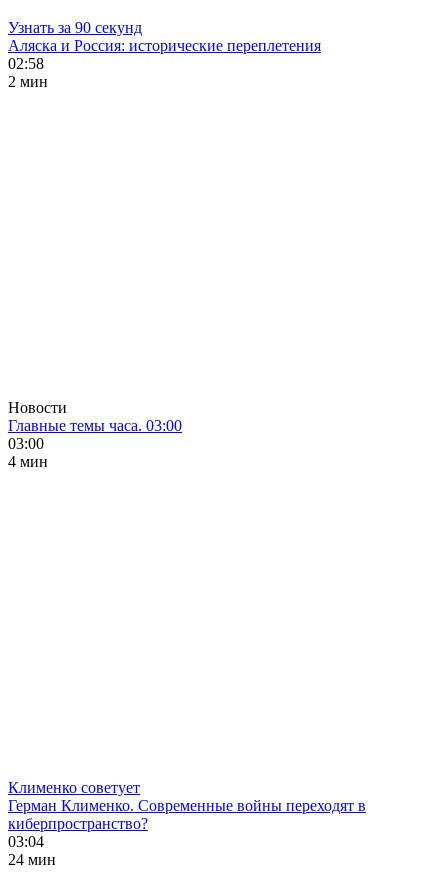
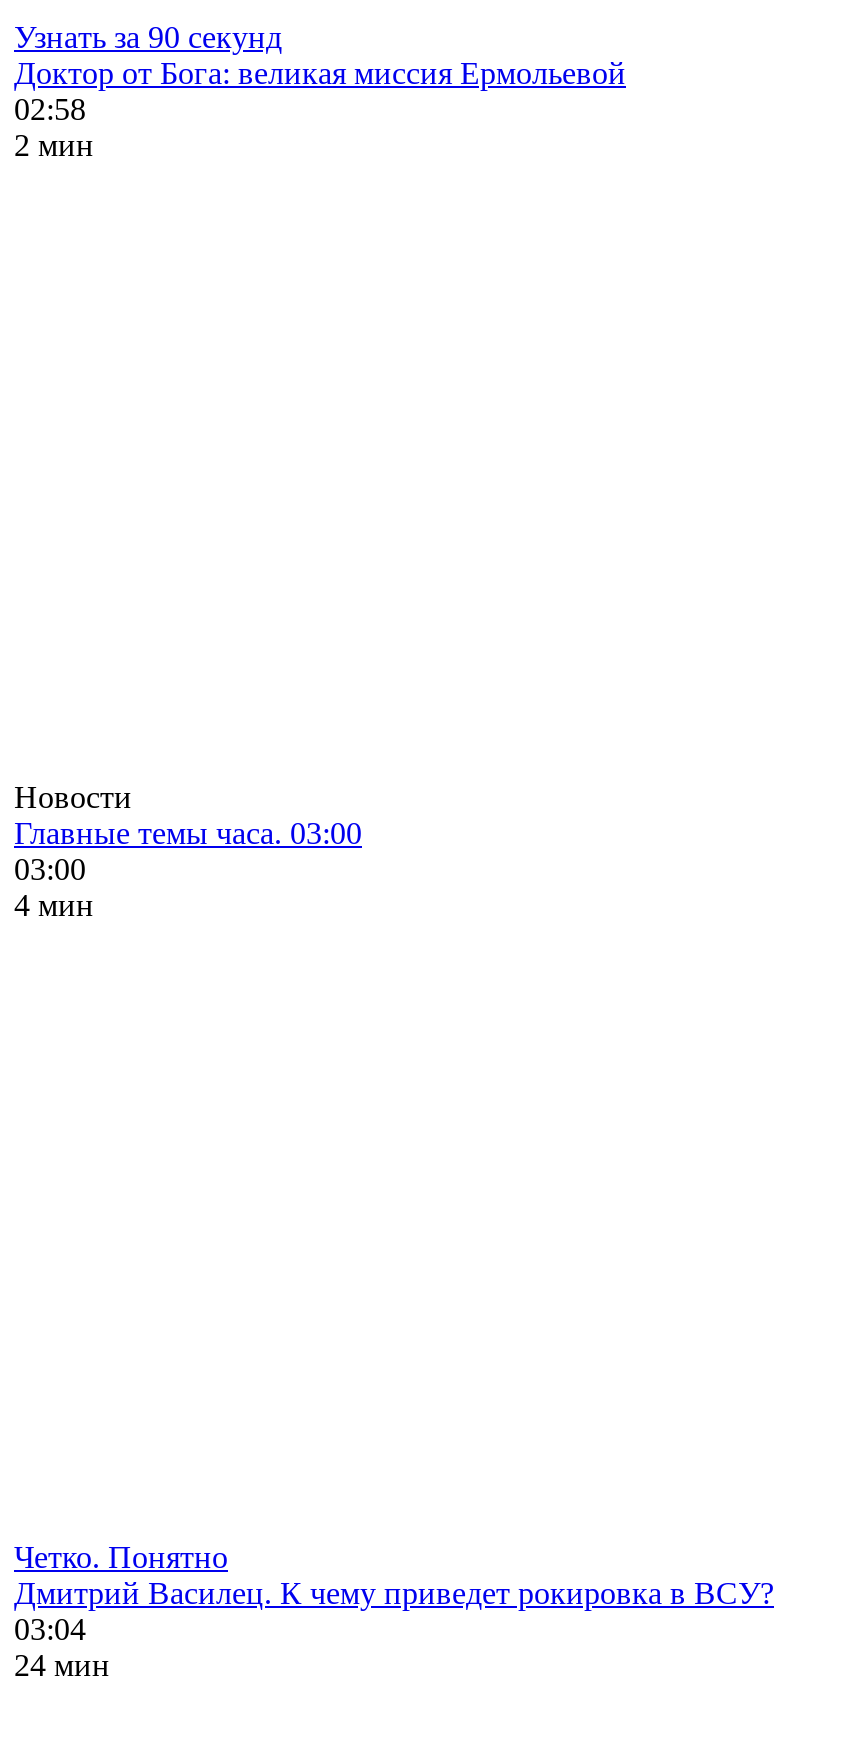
[8,37,321,54] Аляска и Россия: исторические переплетения -> [14,56,626,90] Доктор от Бога: великая миссия Ермольевой
[8,779,366,832] Клименко советует | Герман Клименко. Современные войны переходят в | киберпространство? -> [14,1540,774,1610] Четко. Понятно | Дмитрий Василец. К чему приведет рокировка в ВСУ?

